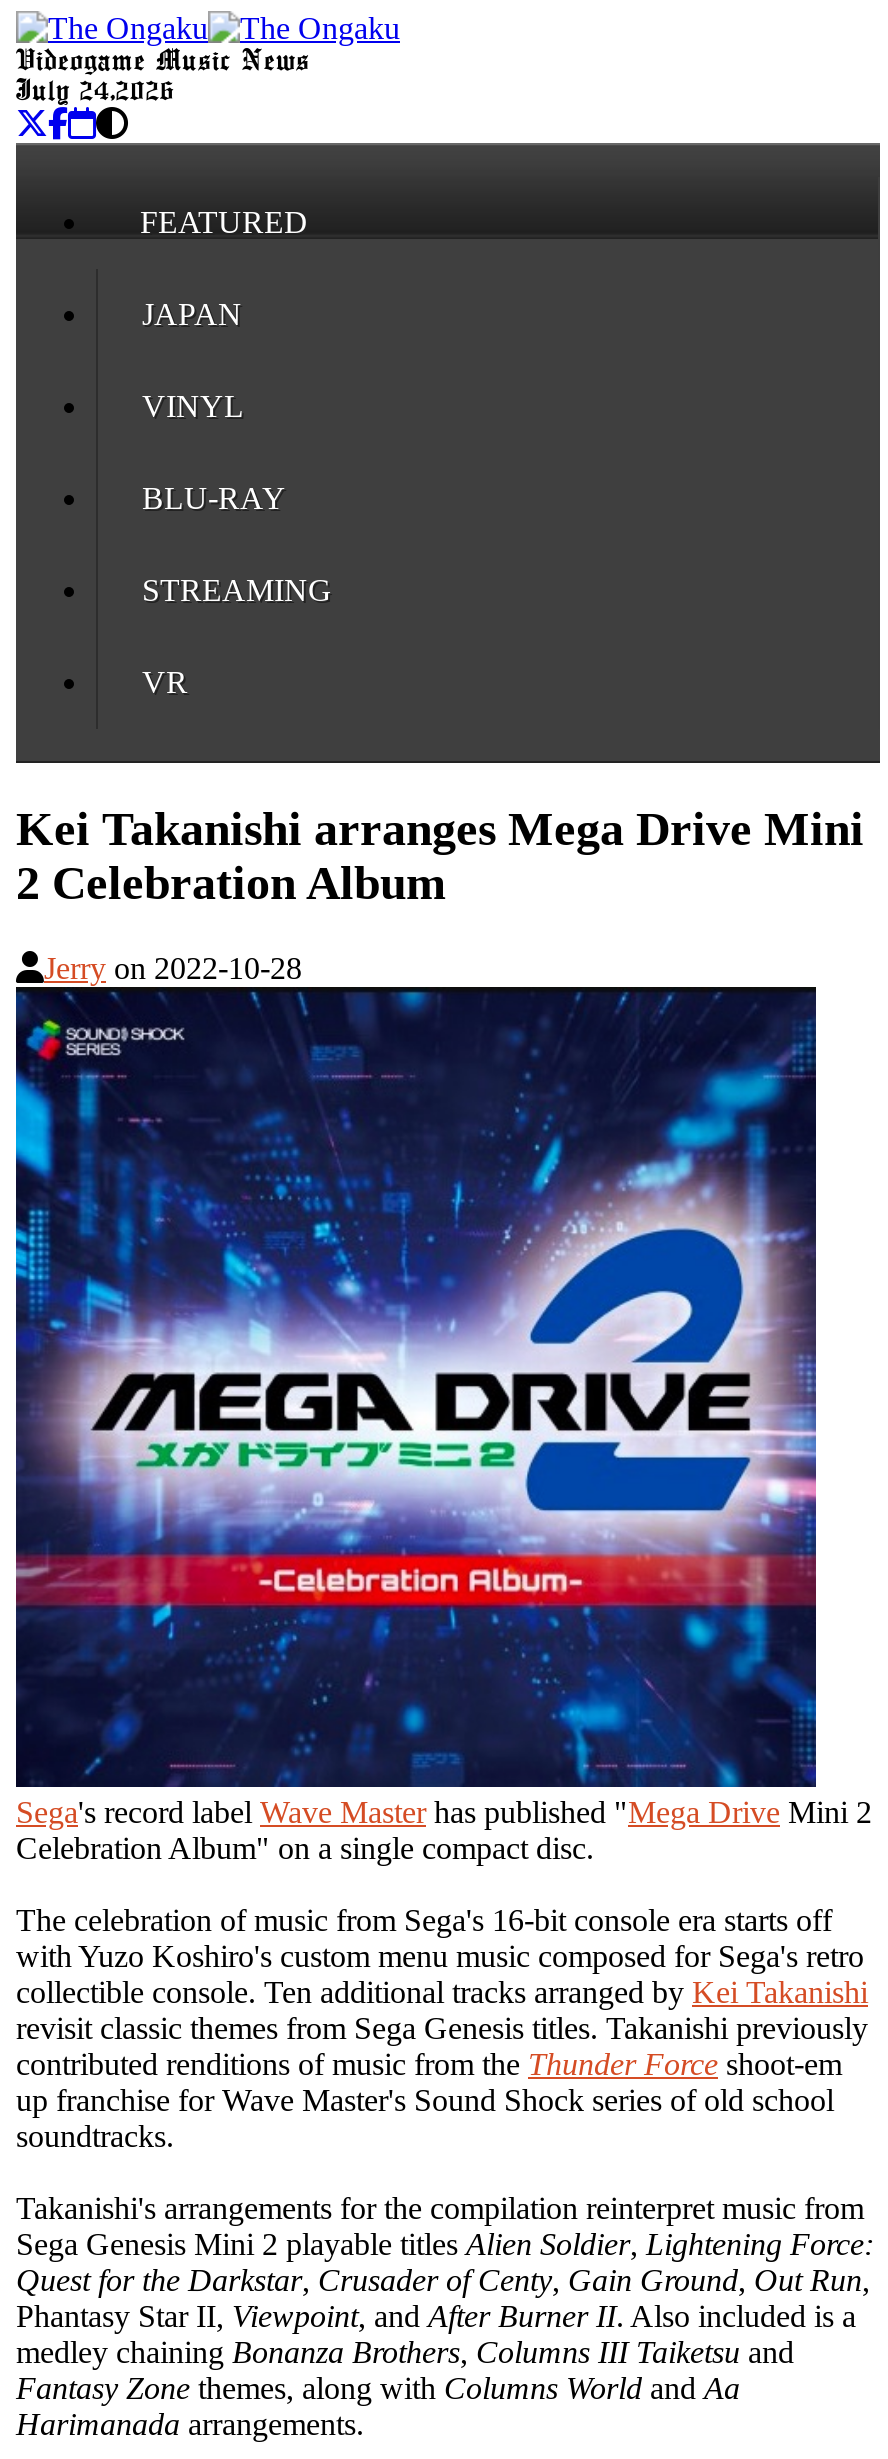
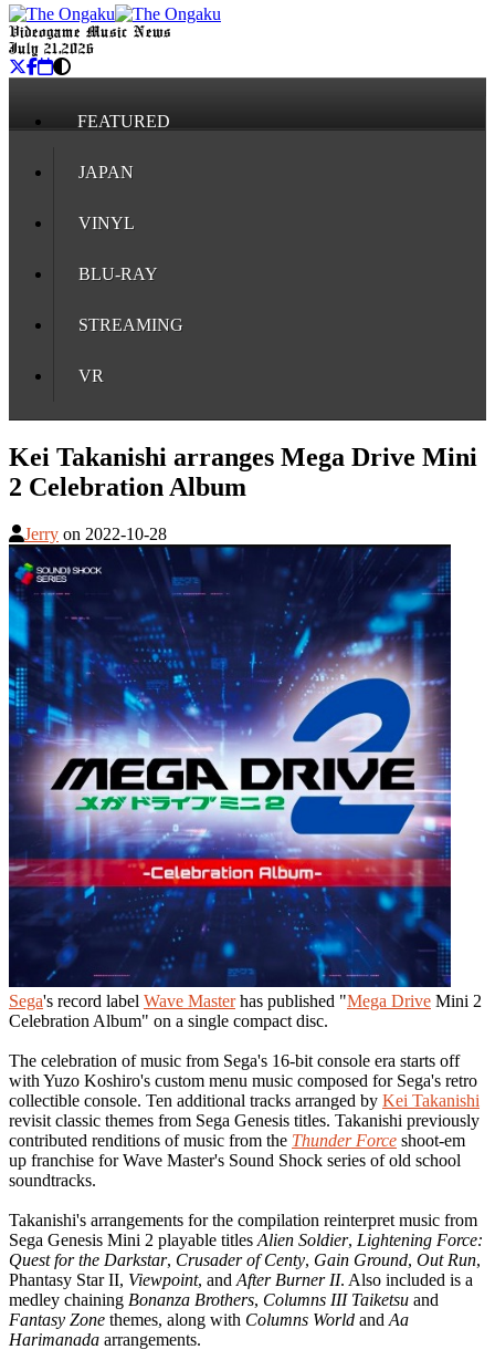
[16,79,174,105] July 24, 2026 -> [9,42,94,56] July 21, 2026

